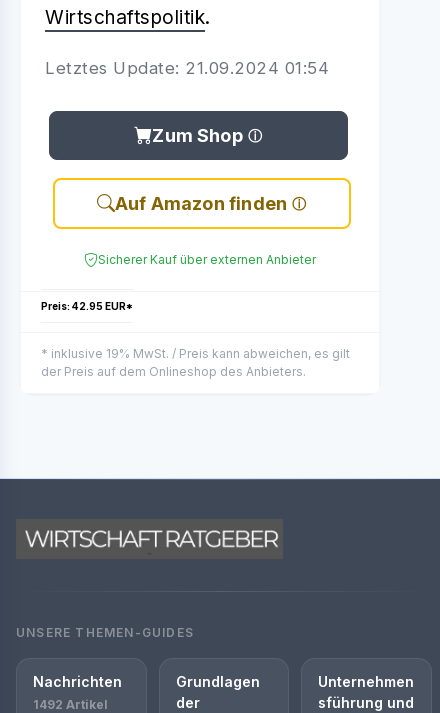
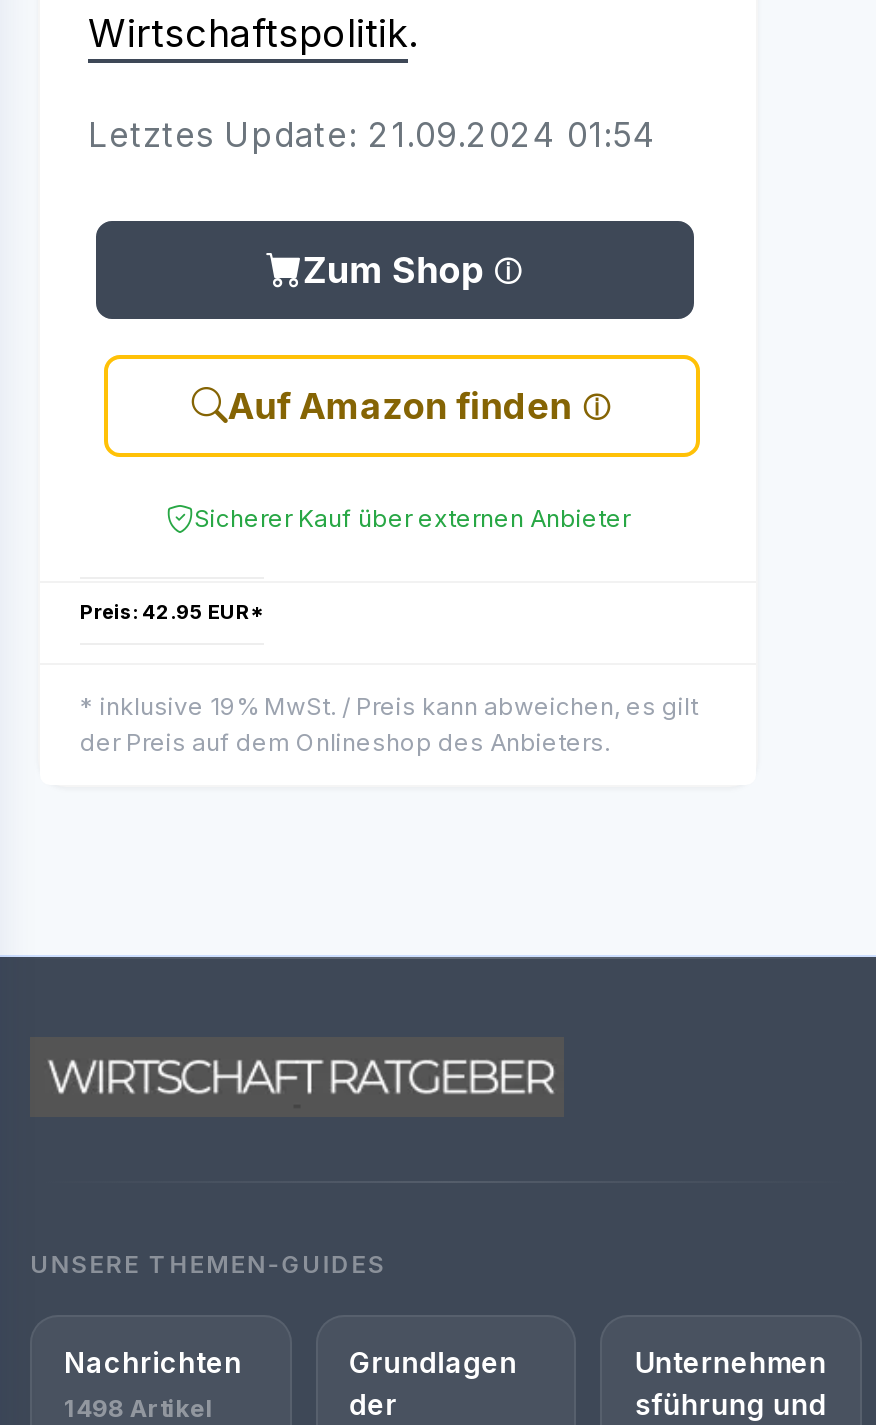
[33,697,108,712] 1492 Artikel -> [64,1393,214,1423] 1498 Artikel

